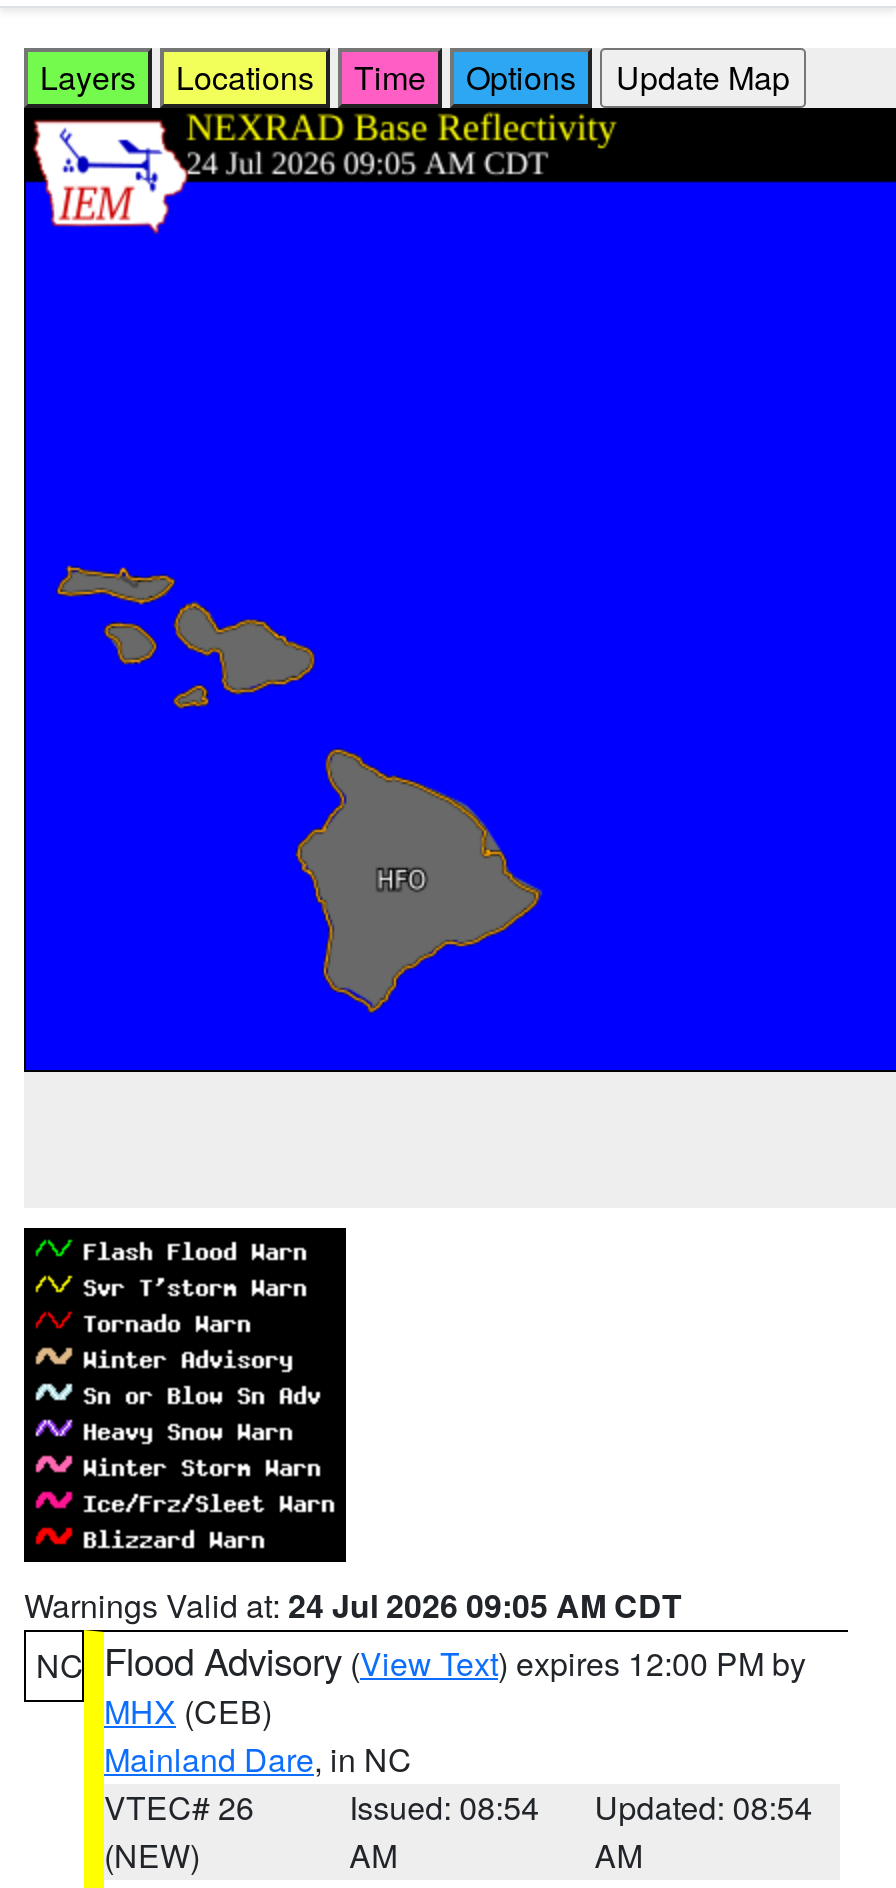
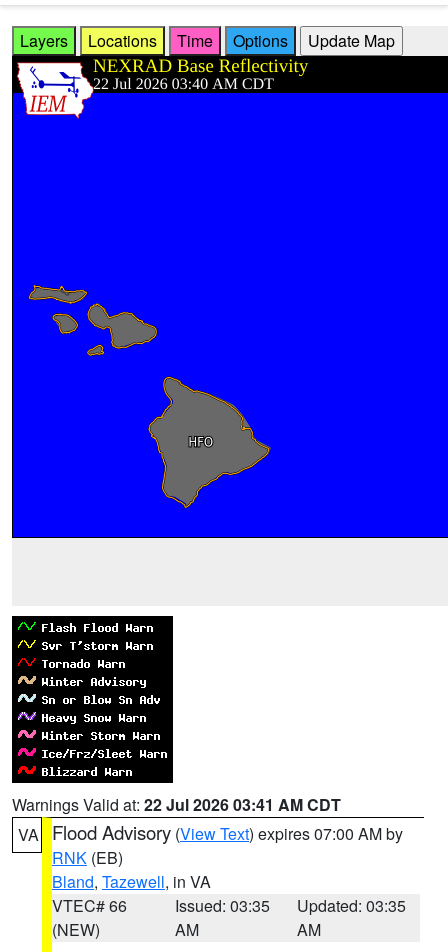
[24,1582,806,1830] Warnings Valid at: 24 Jul 2026 09:05 AM CDT | NC Flood Advisory (View Text) expires 12:00 PM by | MHX (CEB) | Mainland Dare, in NC | VTEC# 26 -> [12,793,403,917] Warnings Valid at: 22 Jul 2026 03:41 AM CDT | VA Flood Advisory (View Text) expires 07:00 AM by | RNK (EB) | Bland, Tazewell, in VA | VTEC# 66
[349,1784,539,1830] Issued: 08:54 -> [175,894,270,917] Issued: 03:35
[594,1784,812,1830] Updated: 08:54 -> [297,894,406,917] Updated: 03:35

